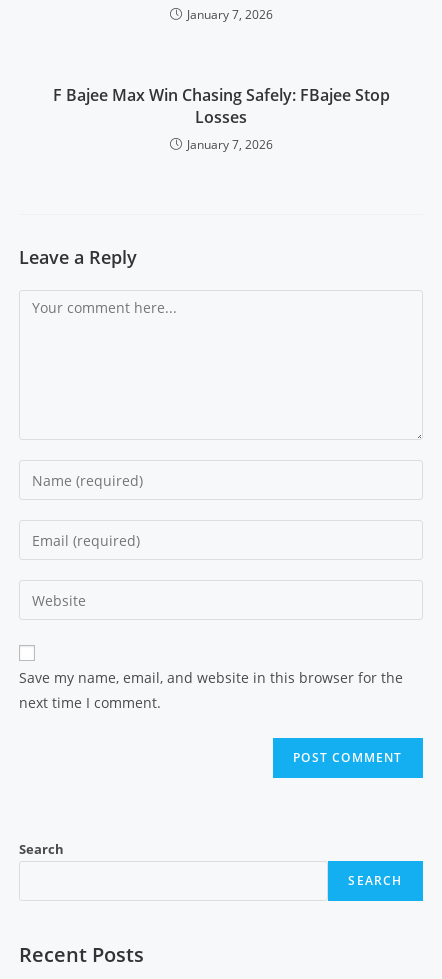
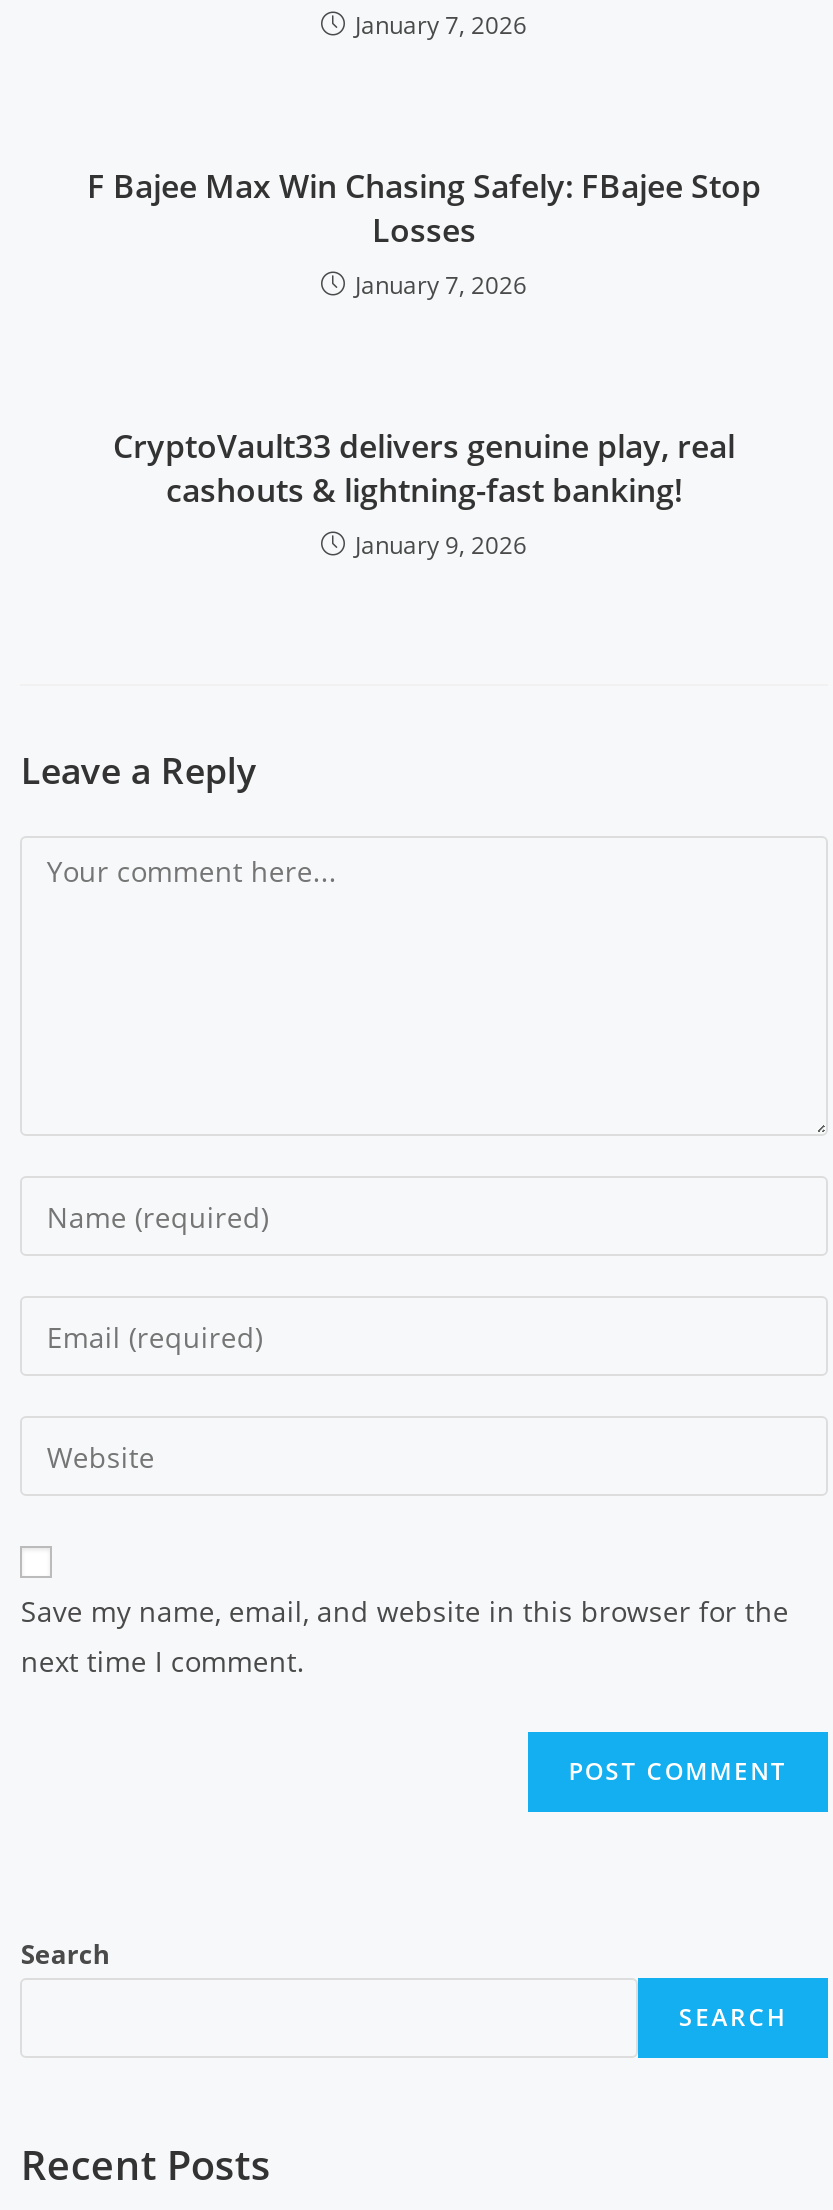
none -> [113,425,735,563] CryptoVault33 delivers genuine play, real | cashouts & lightning-fast banking! | January 9, 2026

